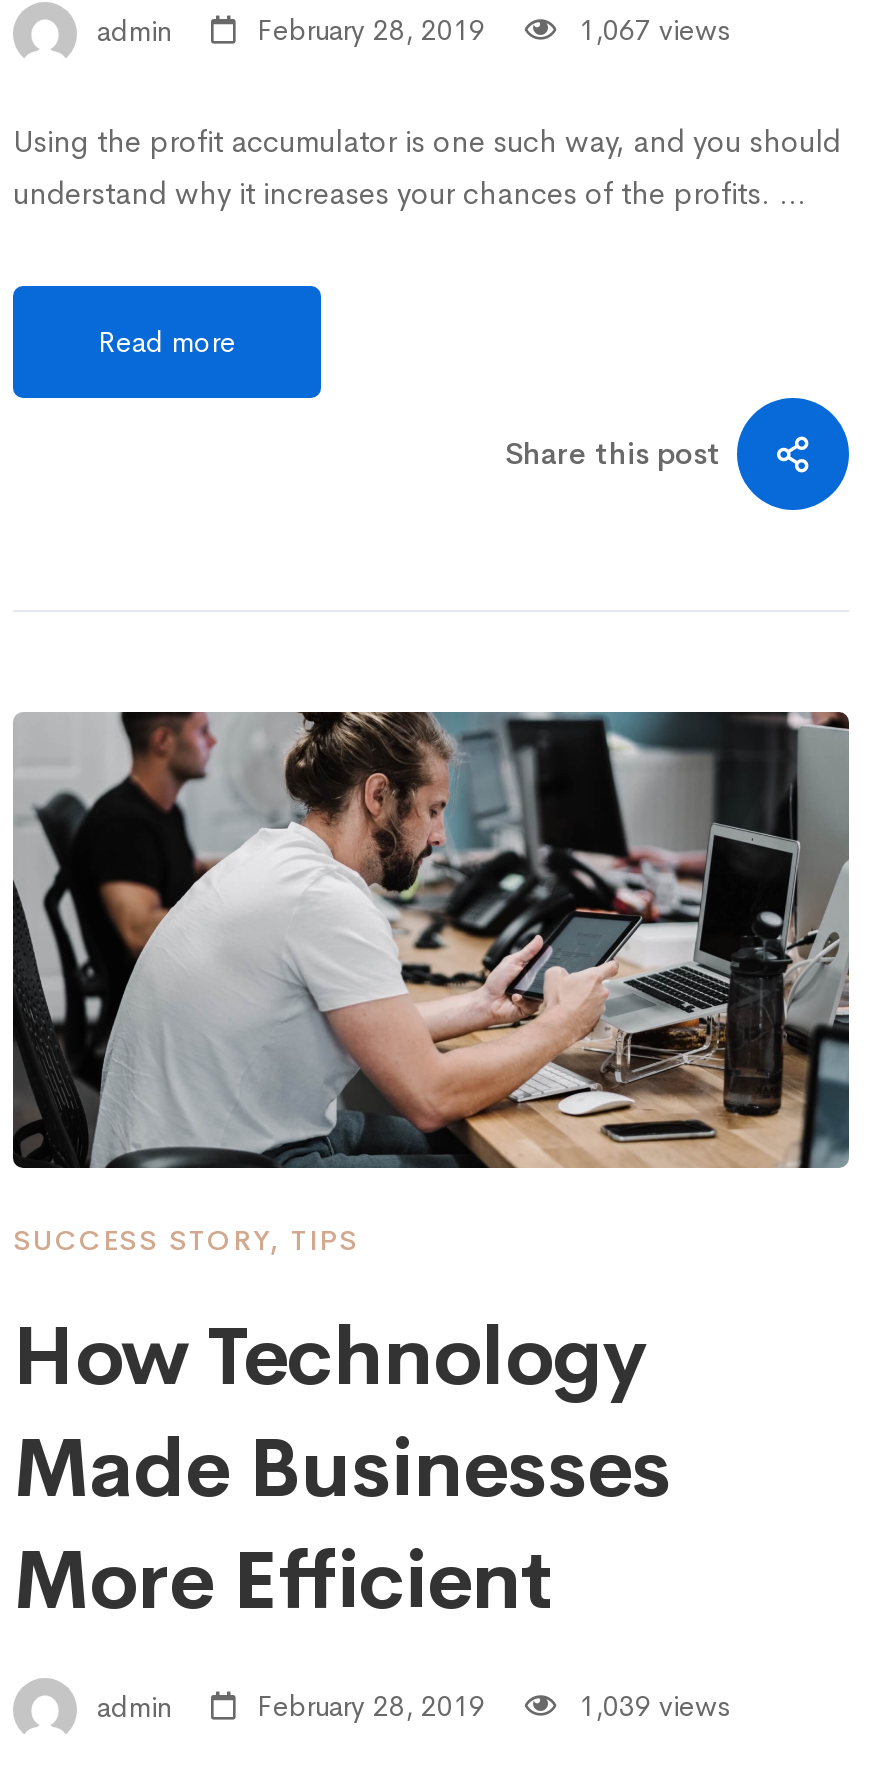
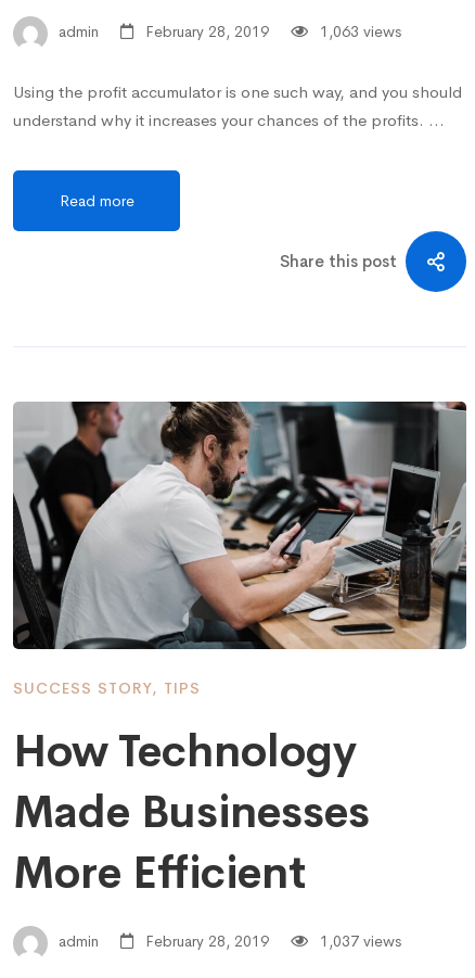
[571,13,729,49] 1,067 views -> [316,22,401,42] 1,063 views
[571,1689,729,1725] 1,039 views -> [316,932,401,951] 1,037 views

